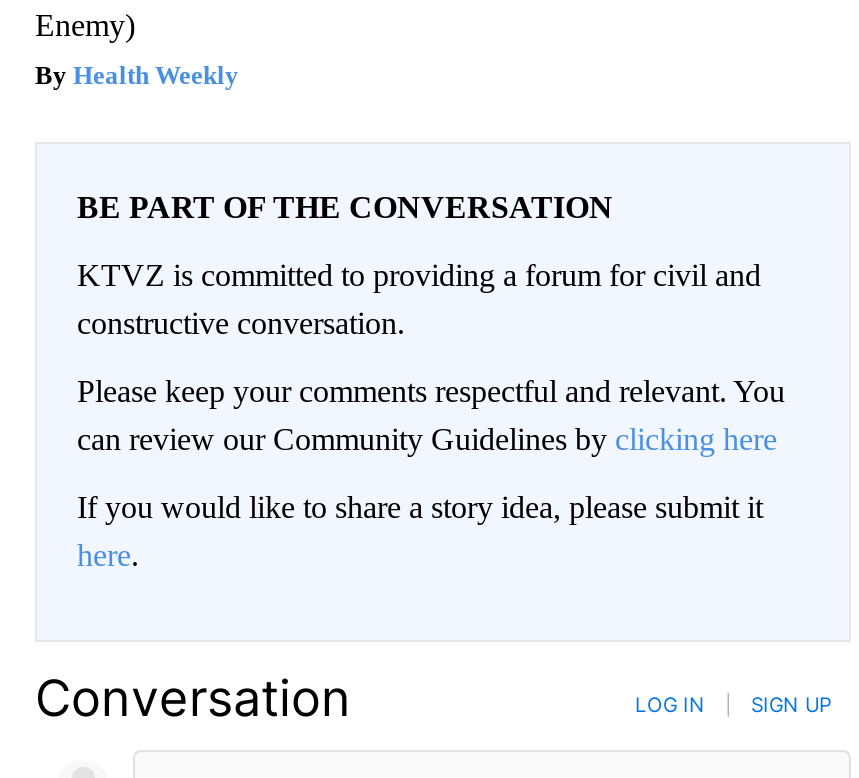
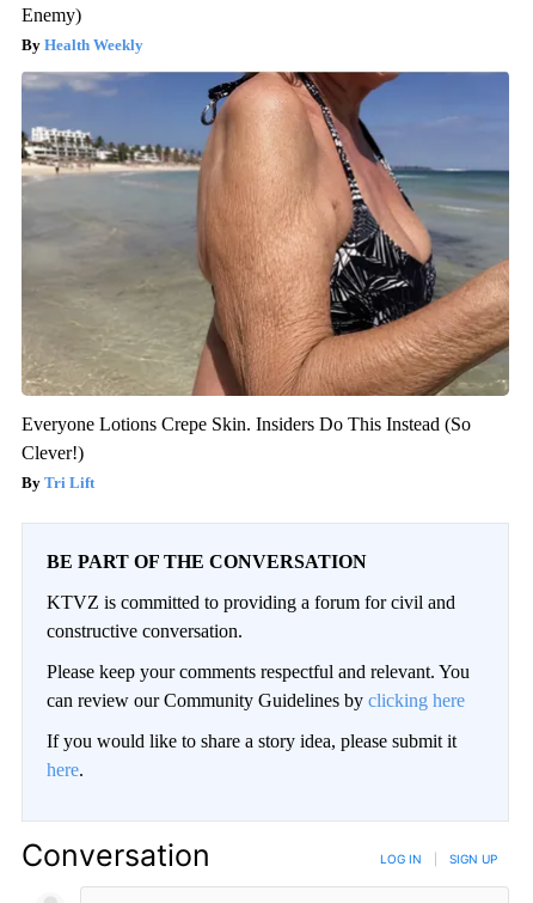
none -> [20,71,510,492] [image] | Everyone Lotions Crepe Skin. Insiders Do This Instead (So | Clever!) | Tri Lift

